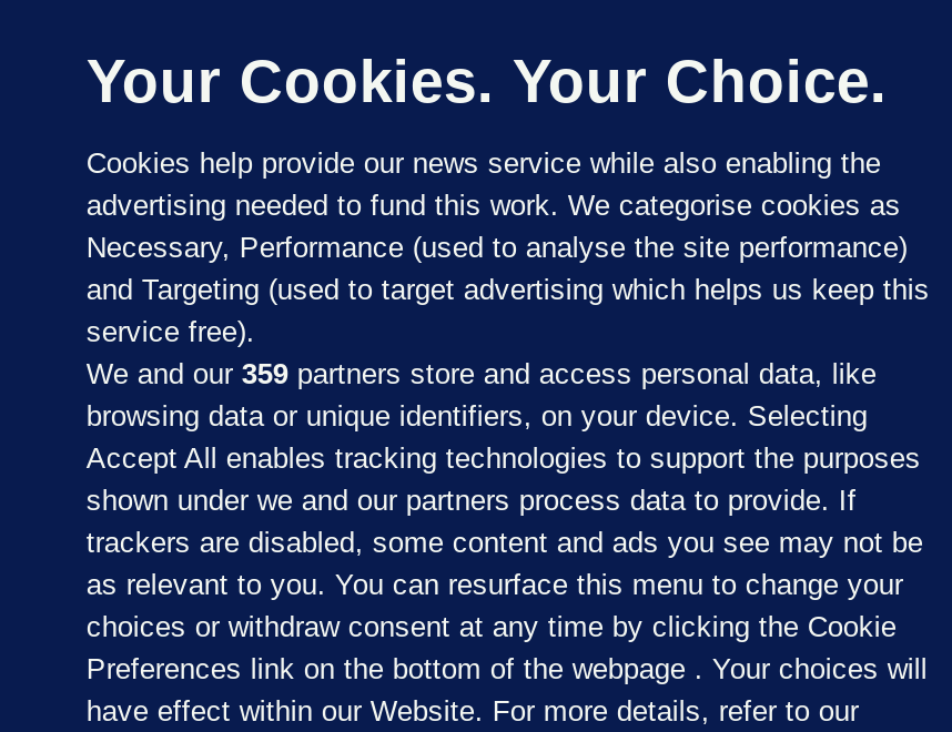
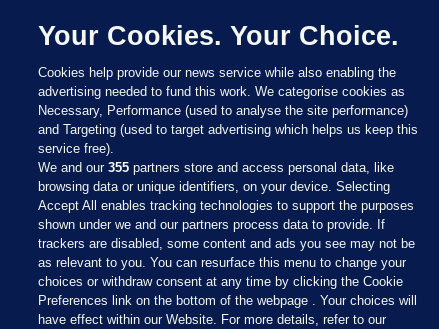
[86,357,876,390] We and our 359 partners store and access personal data, like -> [38,160,394,175] We and our 355 partners store and access personal data, like

